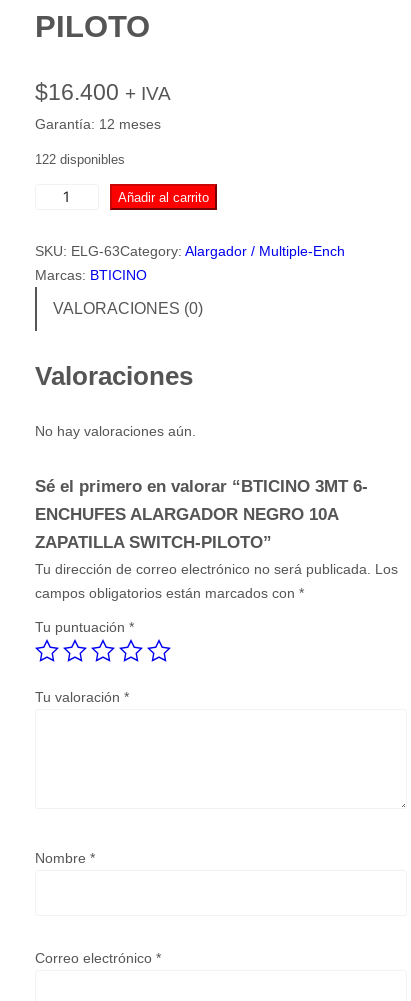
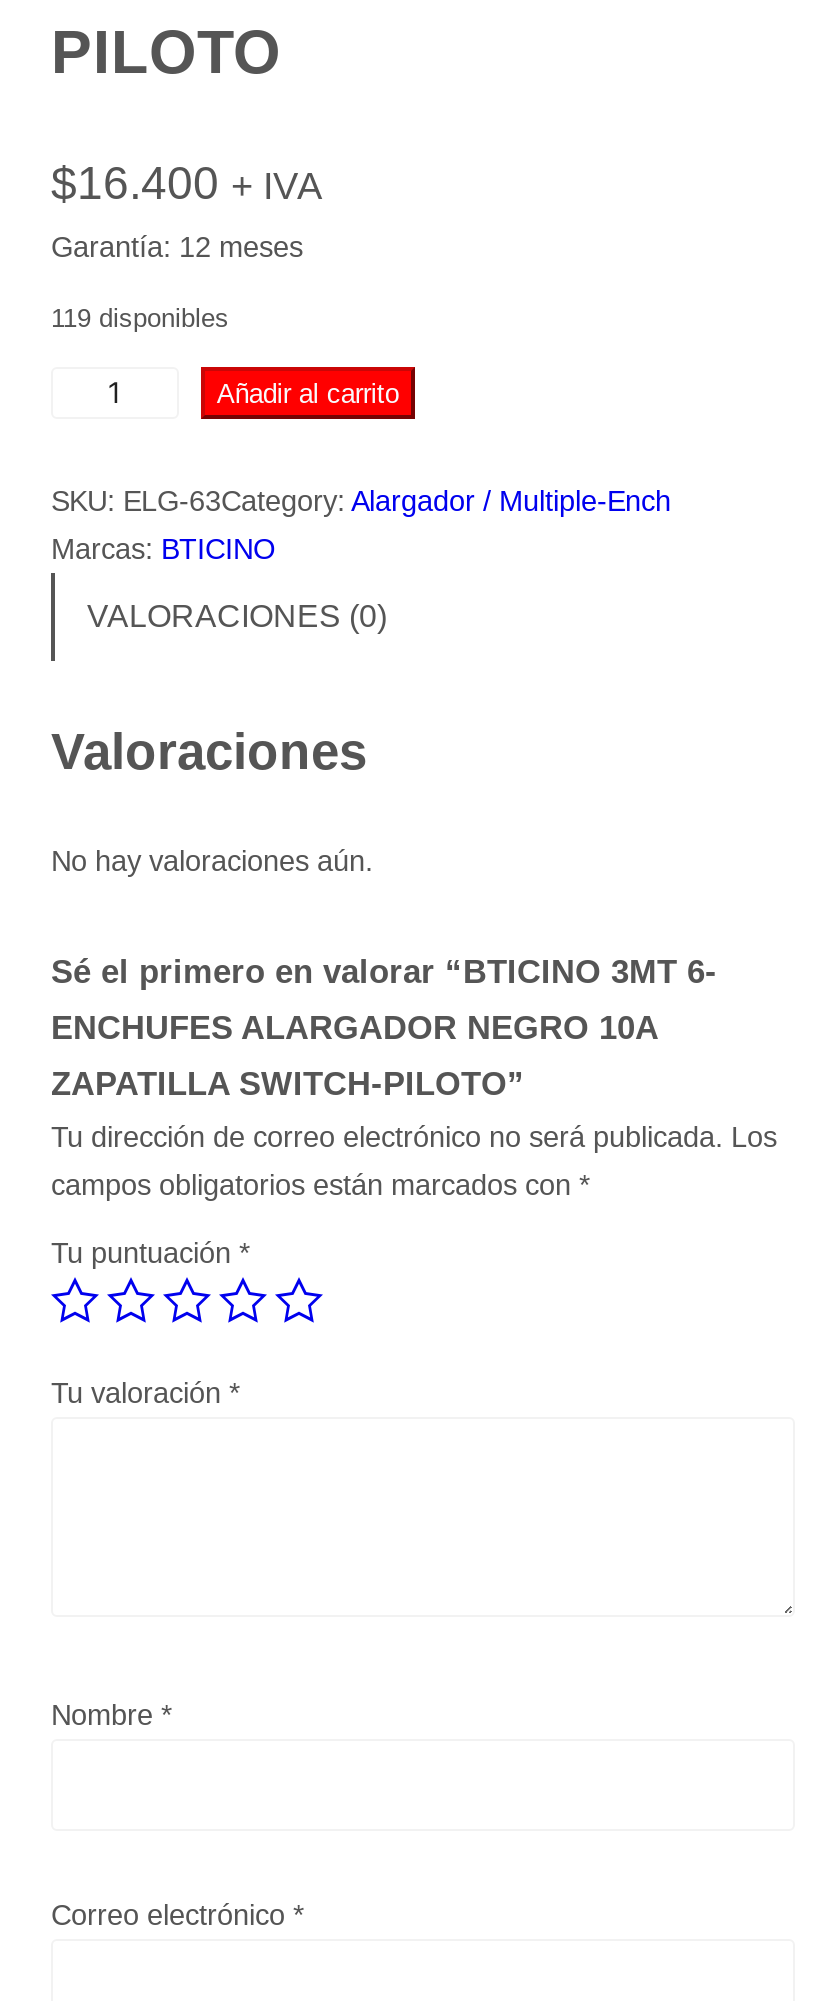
[35,152,125,167] 122 disponibles -> [51,304,229,334] 119 disponibles

